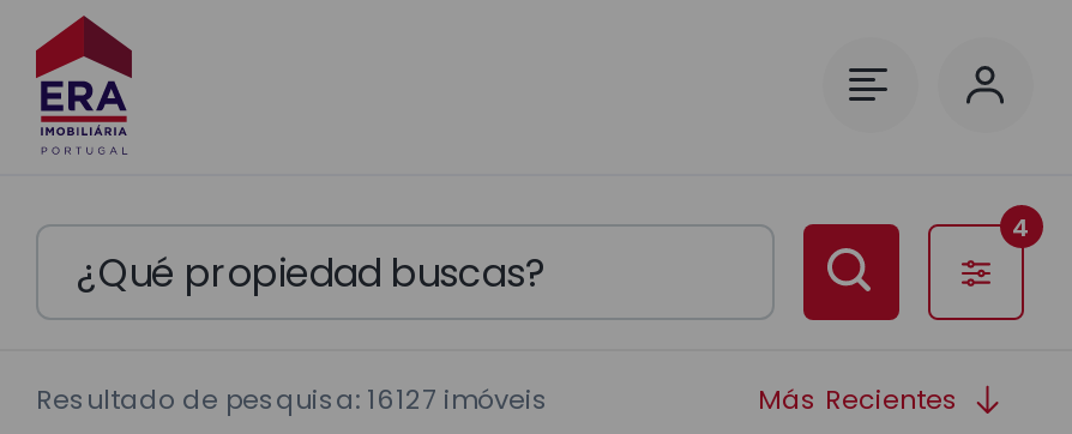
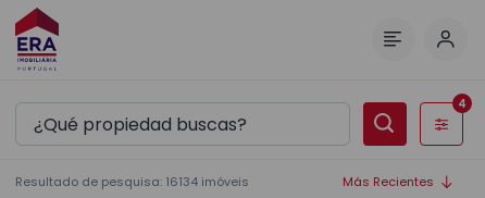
[36,380,549,418] Resultado de pesquisa 16127 imóveis -> [15,173,249,190] Resultado de pesquisa 16134 imóveis

